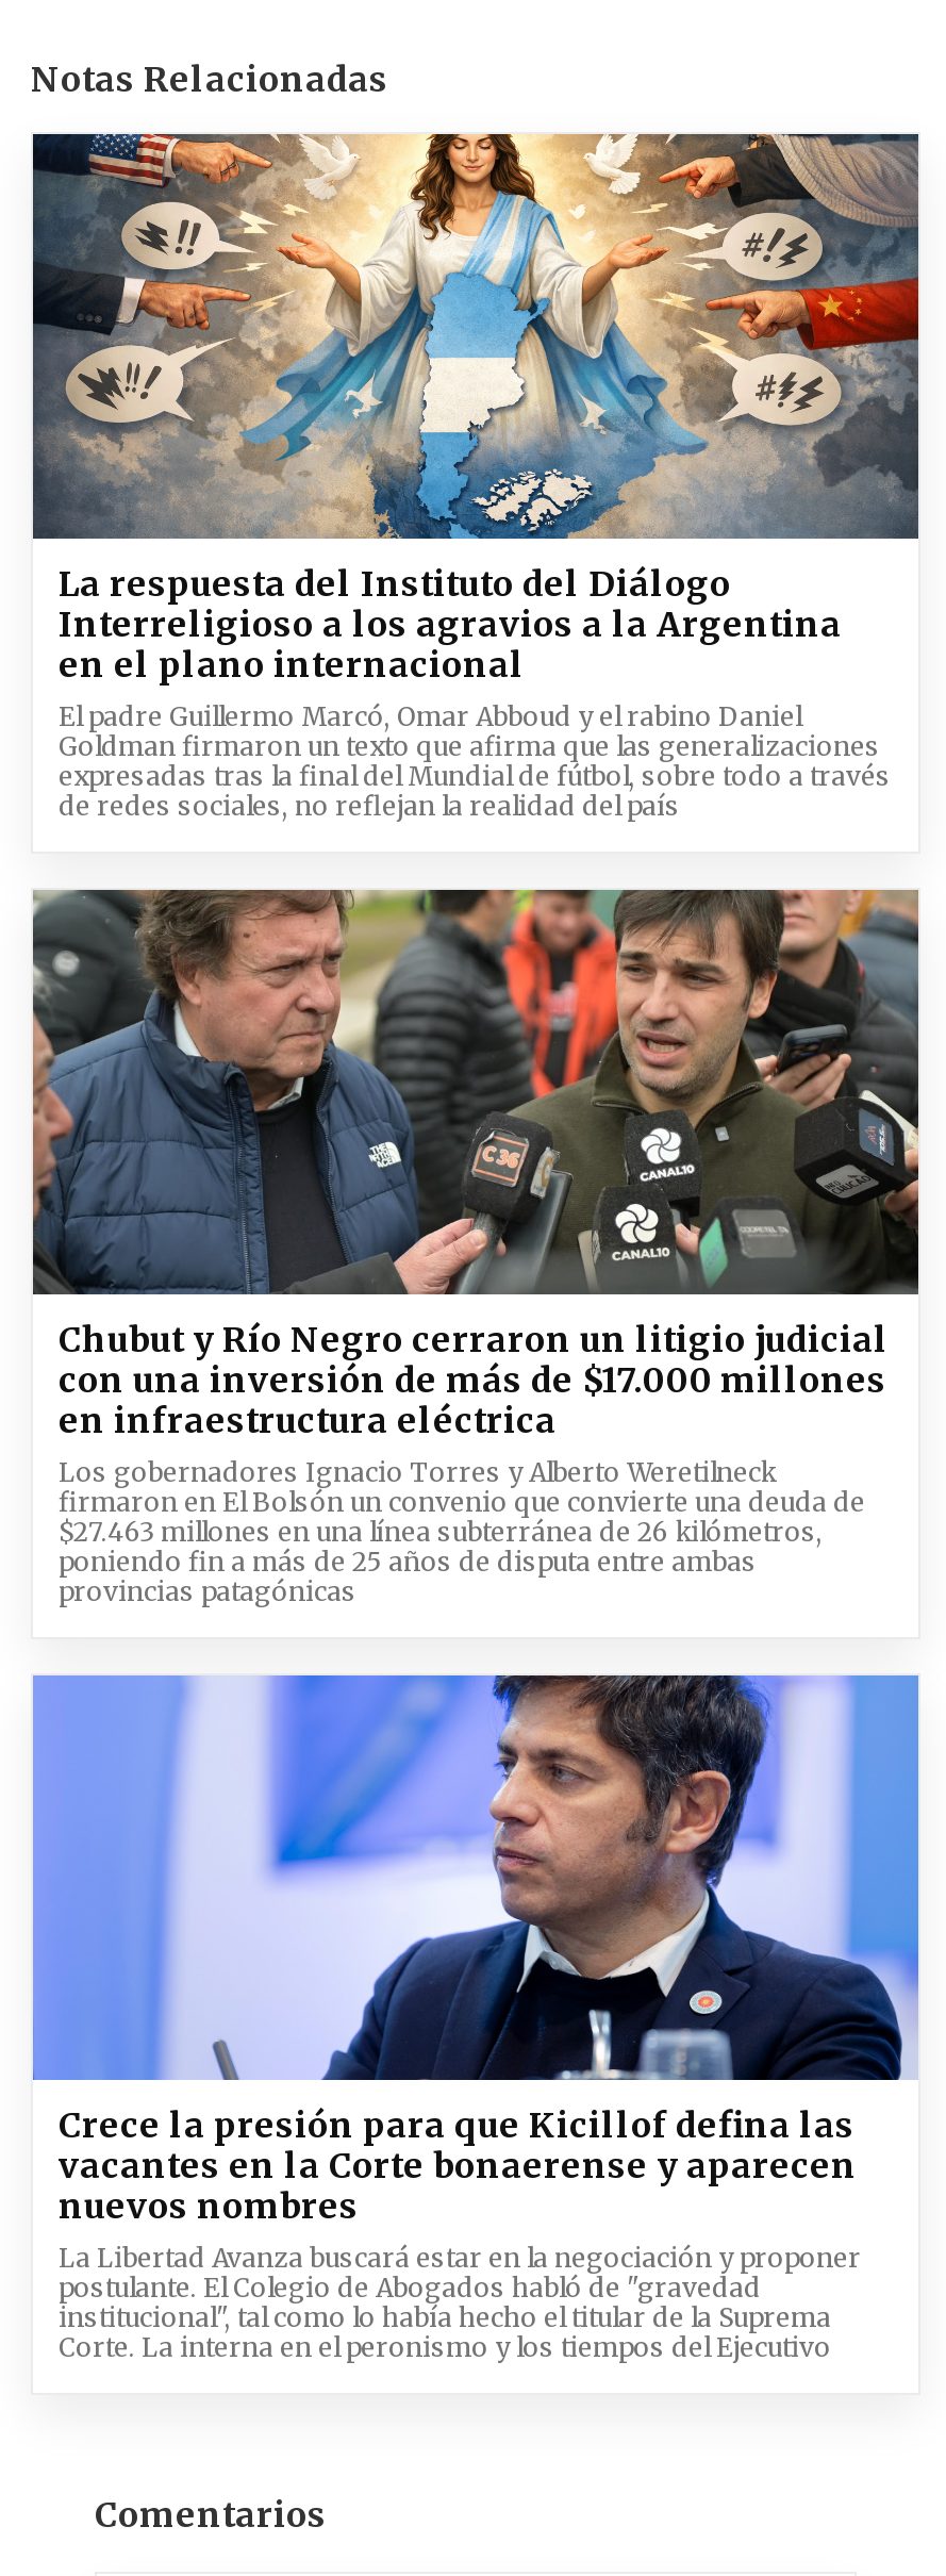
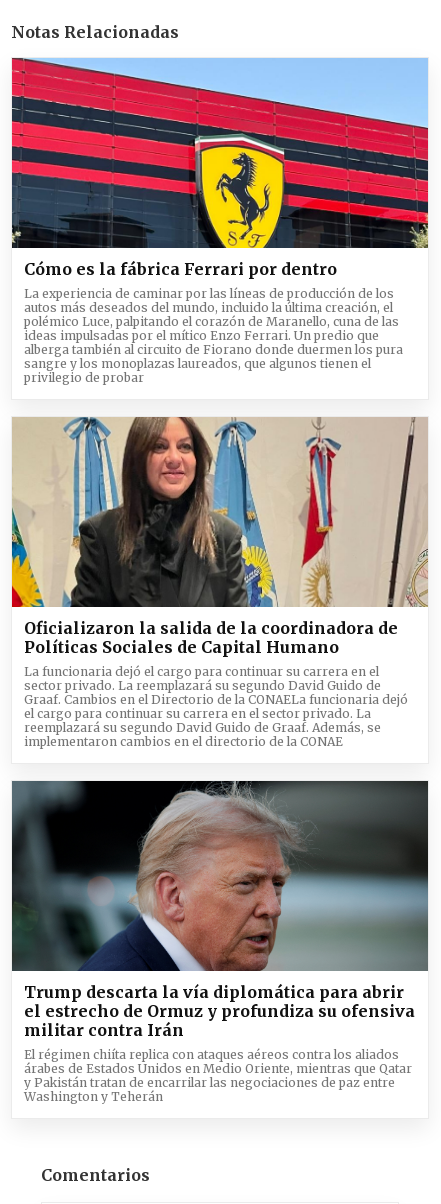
[31,132,920,821] [image] | La respuesta del Instituto del Diálogo | Interreligioso a los agravios a la Argentina | en el plano internacional | El padre Guillermo Marcó, Omar Abboud y el rabino Daniel | Goldman firmaron un texto que afirma que las generalizaciones | expresadas tras la final del Mundial de fútbol, sobre todo a través | de redes sociales, no reflejan la realidad del país -> [11,57,429,385] [image] | Cómo es la fábrica Ferrari por dentro | La experiencia de caminar por las líneas de producción de los | autos más deseados del mundo, incluido la última creación, el | polémico Luce, palpitando el corazón de Maranello, cuna de las | ideas impulsadas por el mítico Enzo Ferrari. Un predio que | alberga también al circuito de Fiorano donde duermen los pura | sangre y los monoplazas laureados, que algunos tienen el | privilegio de probar
[31,888,920,1607] [image] | Chubut y Río Negro cerraron un litigio judicial | con una inversión de más de $17.000 millones | en infraestructura eléctrica | Los gobernadores Ignacio Torres y Alberto Weretilneck | firmaron en El Bolsón un convenio que convierte una deuda de | $27.463 millones en una línea subterránea de 26 kilómetros, | poniendo fin a más de 25 años de disputa entre ambas | provincias patagónicas -> [11,413,428,749] [image] | Oficializaron la salida de la coordinadora de | Políticas Sociales de Capital Humano | La funcionaria dejó el cargo para continuar su carrera en el | sector privado. La reemplazará su segundo David Guido de | Graaf. Cambios en el Directorio de la CONAELa funcionaria dejó | el cargo para continuar su carrera en el sector privado. La | reemplazará su segundo David Guido de Graaf. Además, se | implementaron cambios en el directorio de la CONAE
[31,1673,920,2362] [image] | Crece la presión para que Kicillof defina las | vacantes en la Corte bonaerense y aparecen | nuevos nombres | La Libertad Avanza buscará estar en la negociación y proponer | postulante. El Colegio de Abogados habló de "gravedad | institucional", tal como lo había hecho el titular de la Suprema | Corte. La interna en el peronismo y los tiempos del Ejecutivo -> [11,780,429,1104] [image] | Trump descarta la vía diplomática para abrir | el estrecho de Ormuz y profundiza su ofensiva | militar contra Irán | El régimen chiíta replica con ataques aéreos contra los aliados | árabes de Estados Unidos en Medio Oriente, mientras que Qatar | y Pakistán tratan de encarrilar las negociaciones de paz entre | Washington y Teherán

